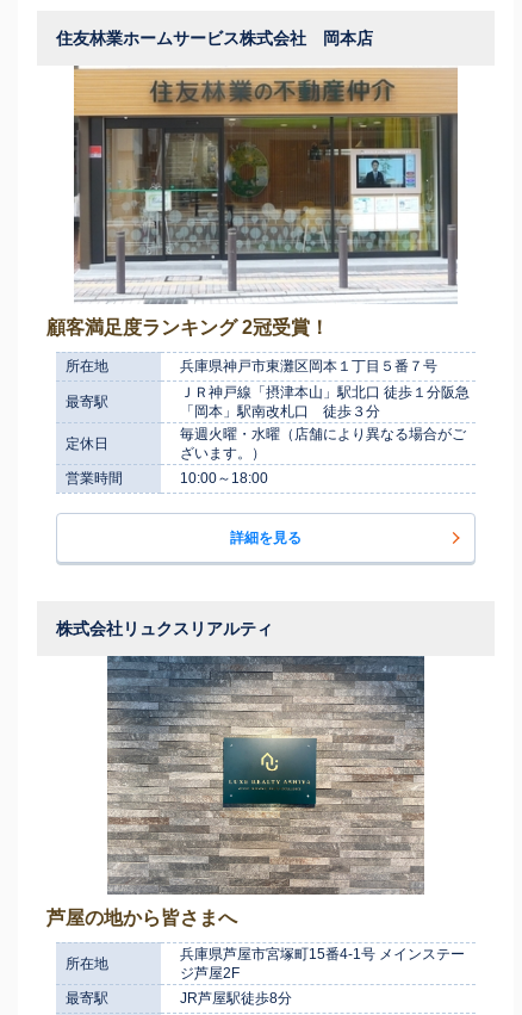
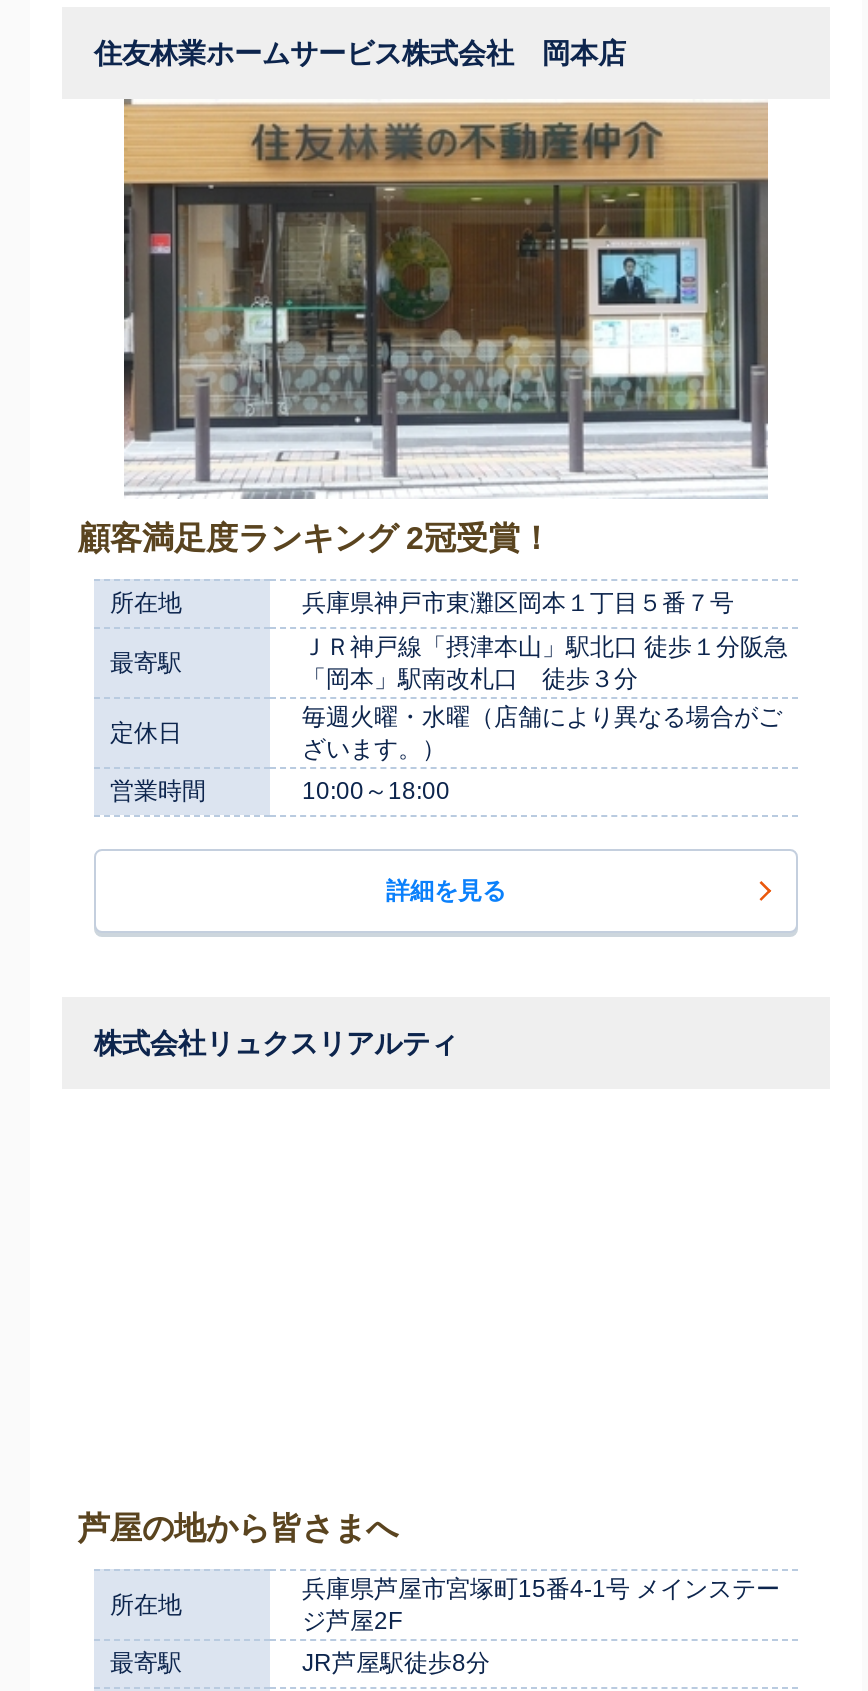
[106,655,425,896] [image] -> none

